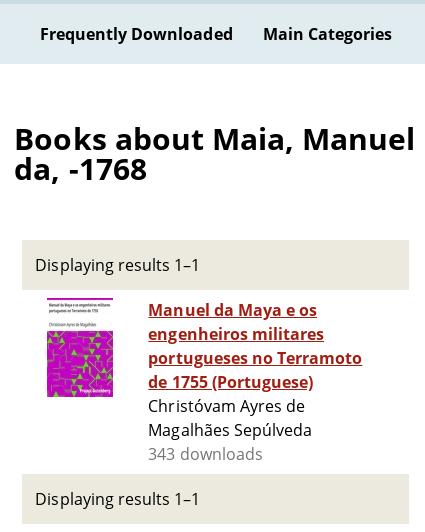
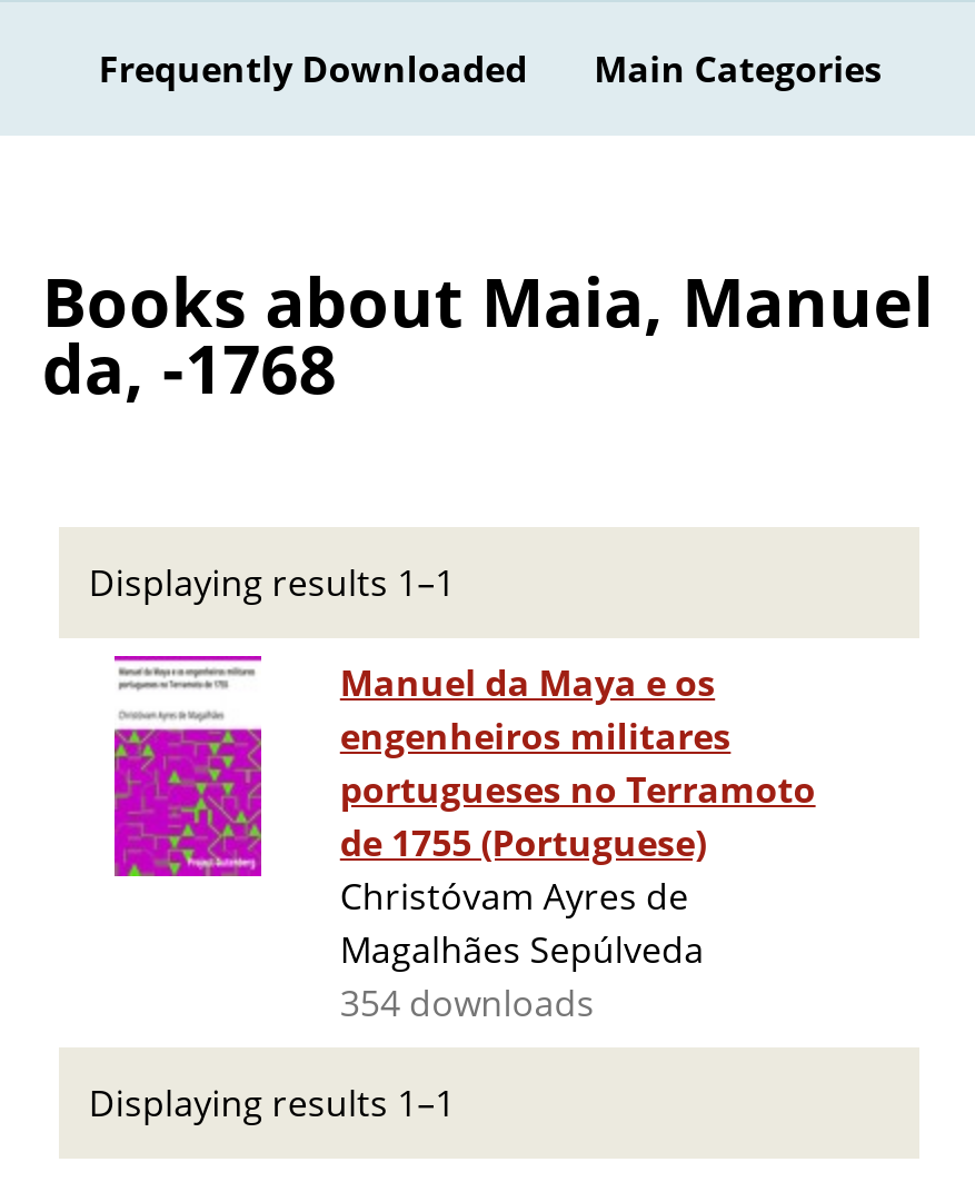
[148,443,263,465] 343 downloads -> [340,979,595,1028] 354 downloads

